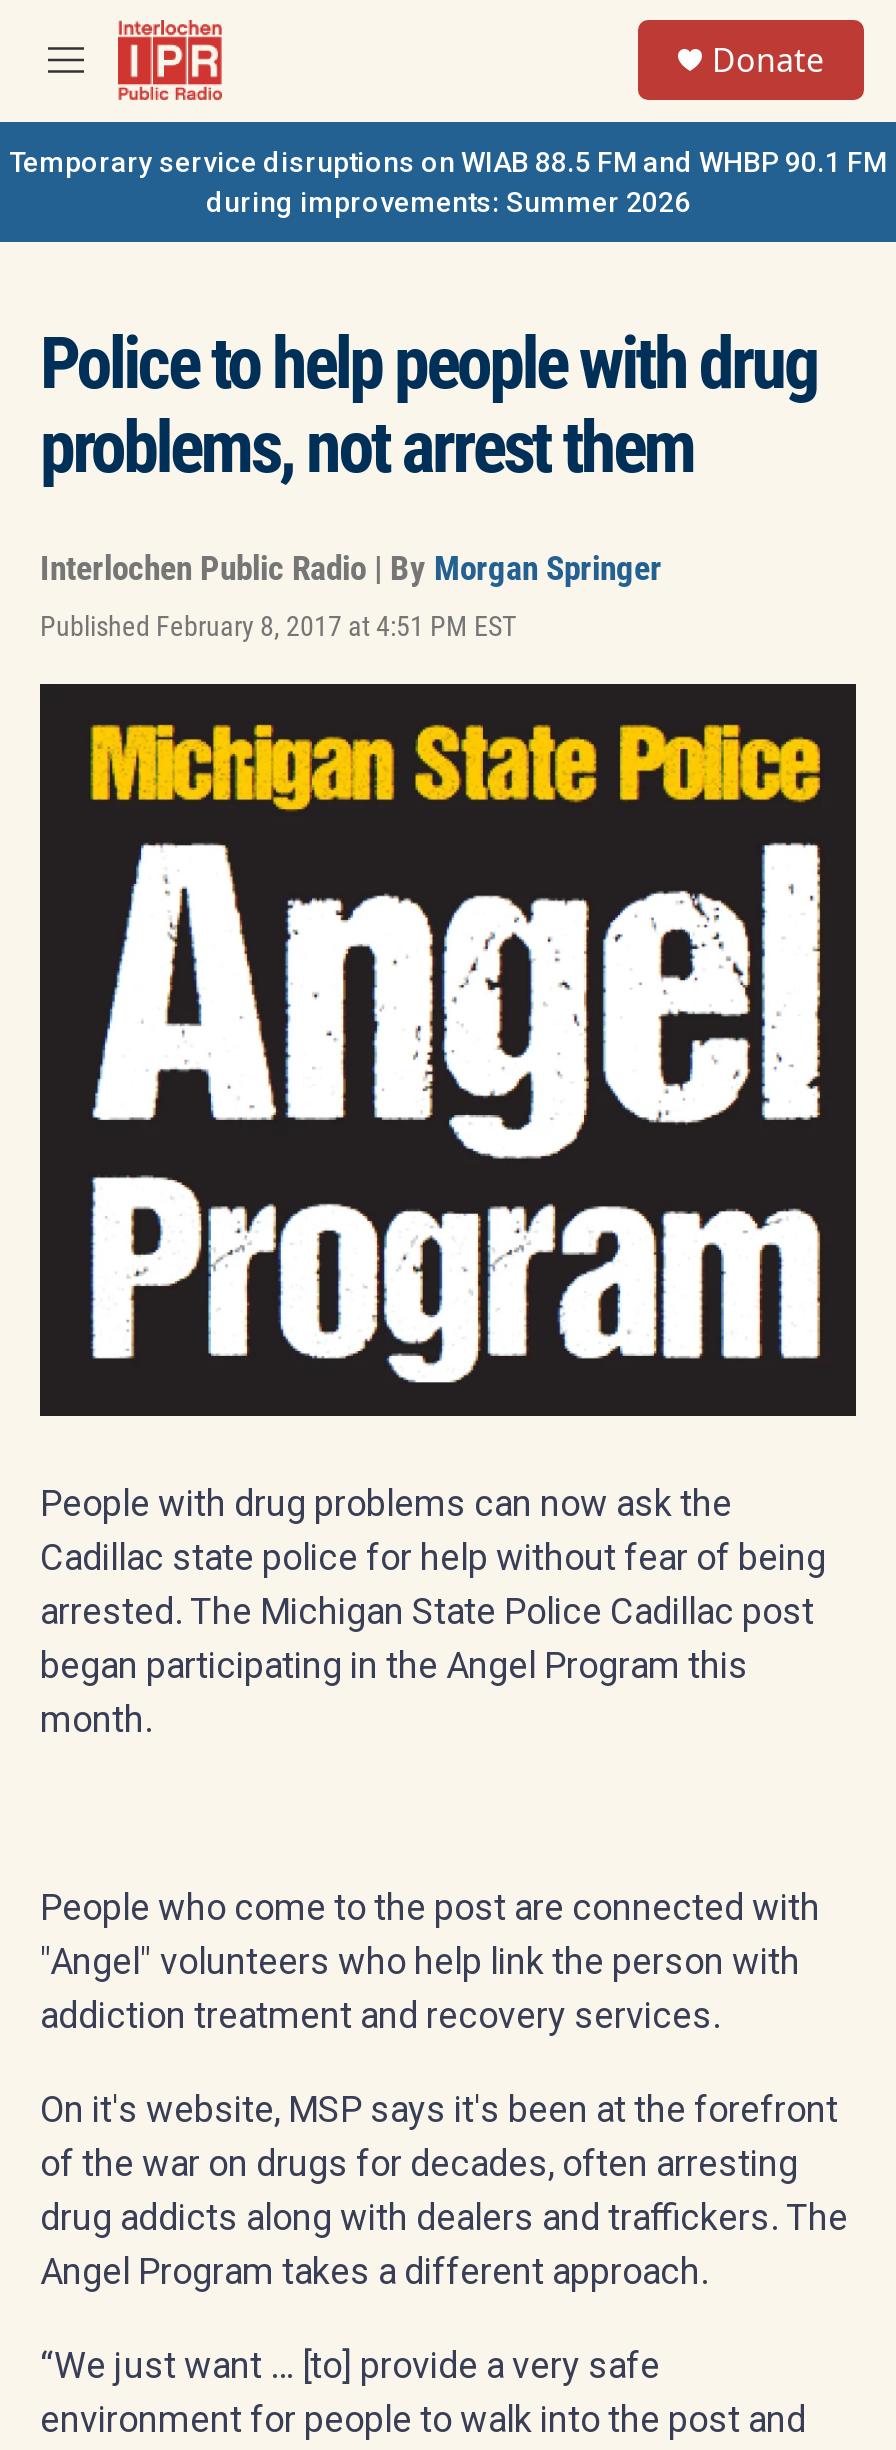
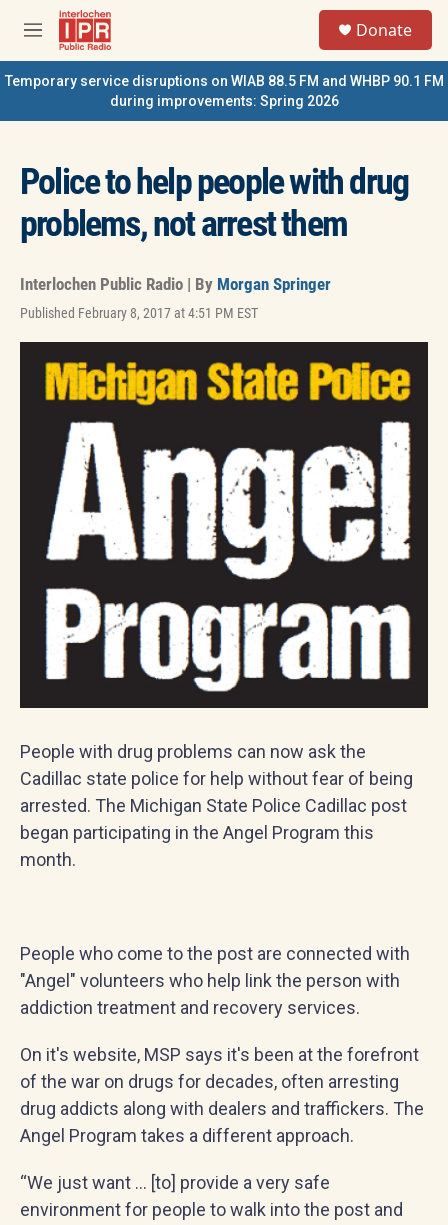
[206,186,690,218] during improvements: Summer 2026 -> [109,93,338,109] during improvements: Spring 2026

